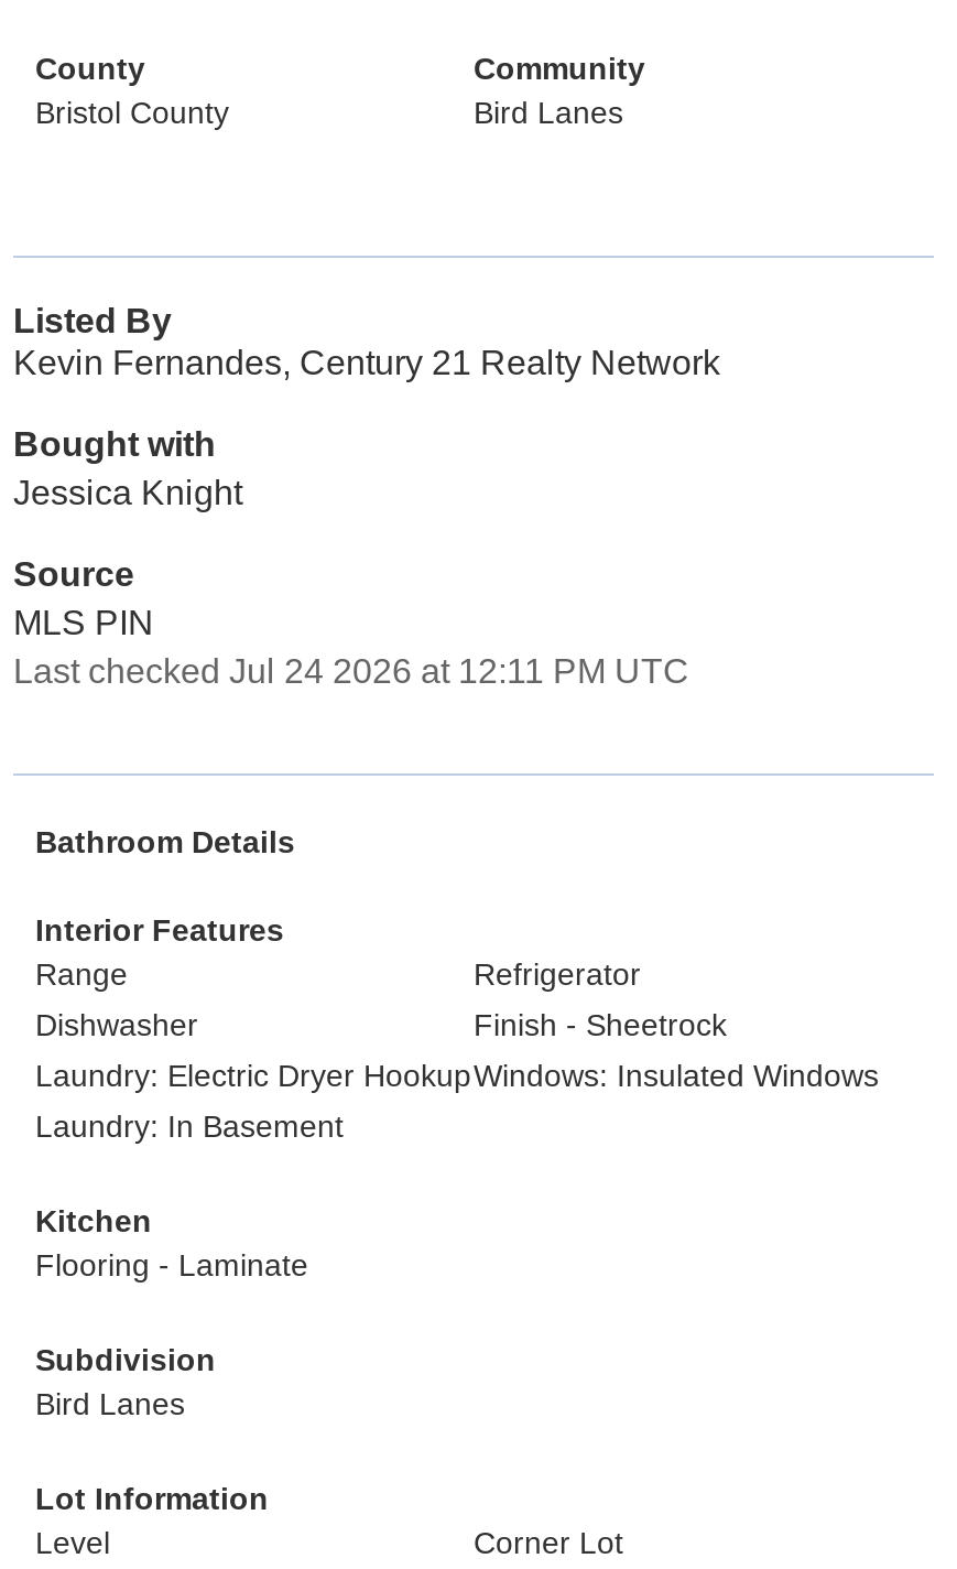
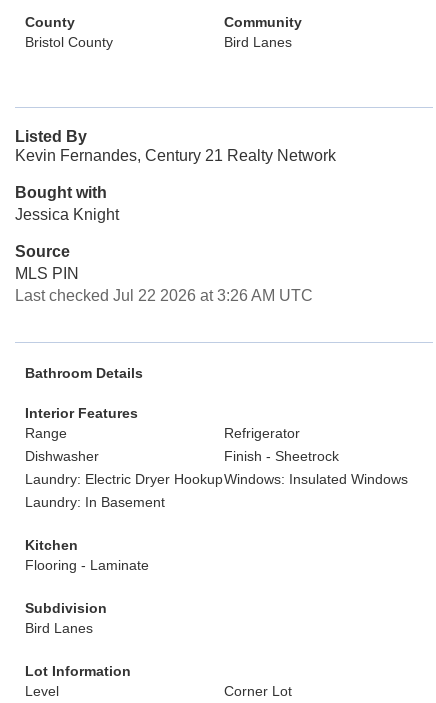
[13,652,689,690] Last checked Jul 24 2026 at 12:11 PM UTC -> [15,287,313,304] Last checked Jul 22 2026 at 3:26 AM UTC

